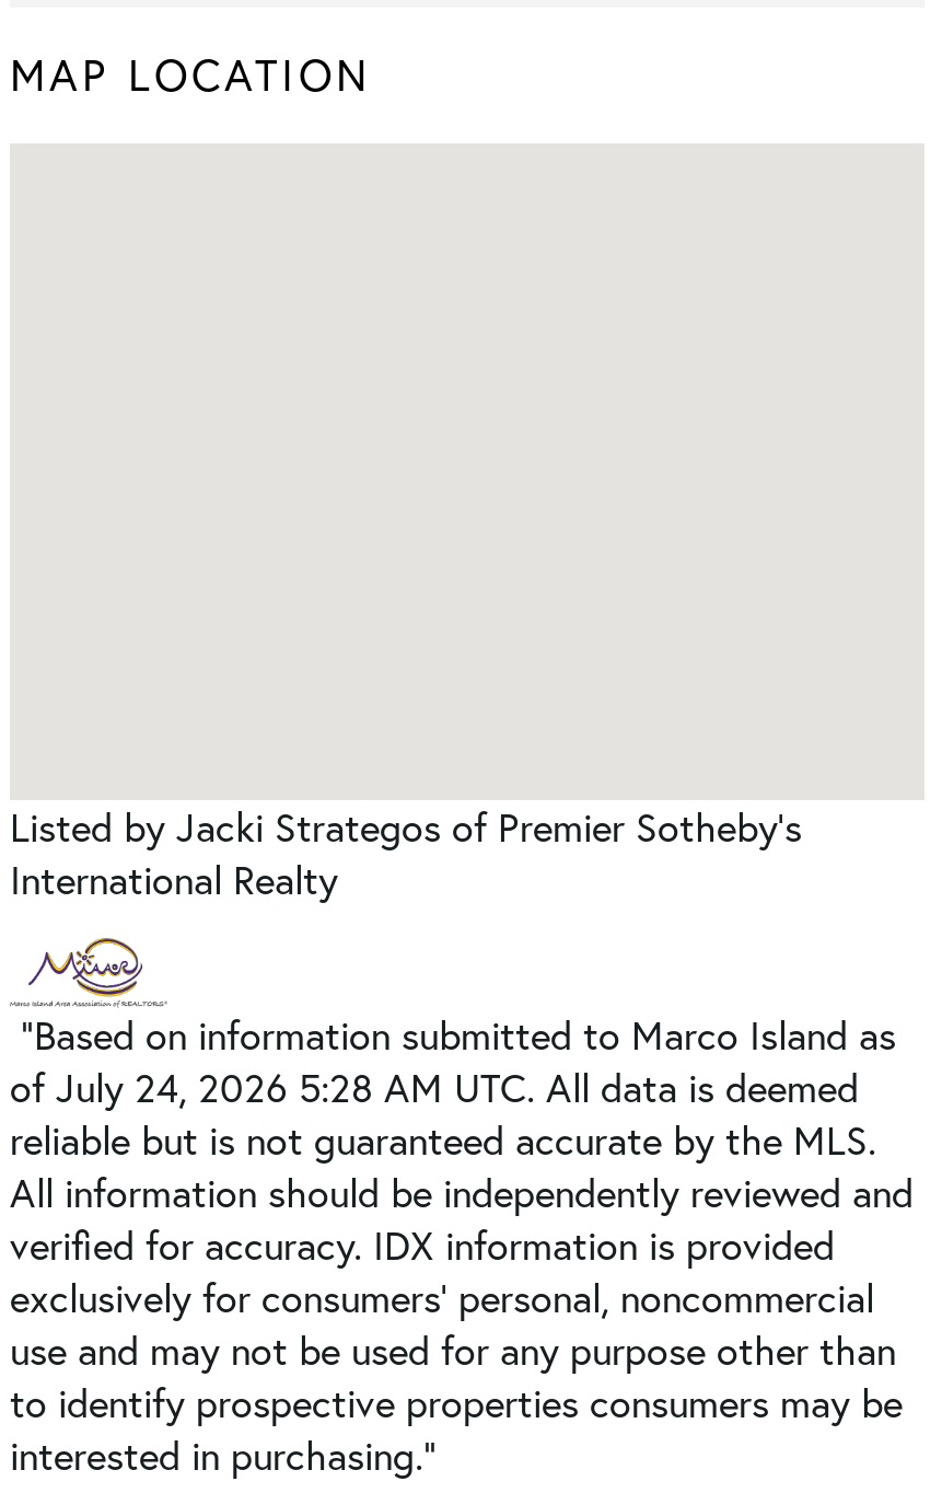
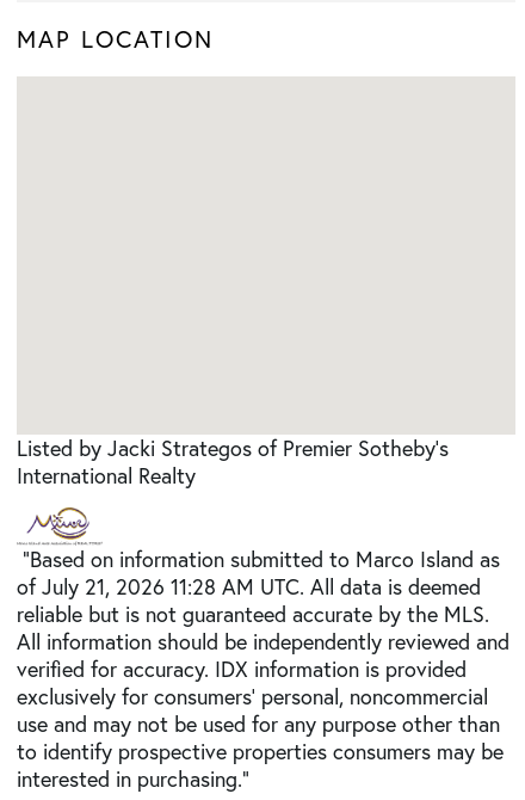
[10,1060,859,1113] of July 24, 2026 5:28 AM UTC. All data is deemed -> [17,573,481,600] of July 21, 2026 11:28 AM UTC. All data is deemed

